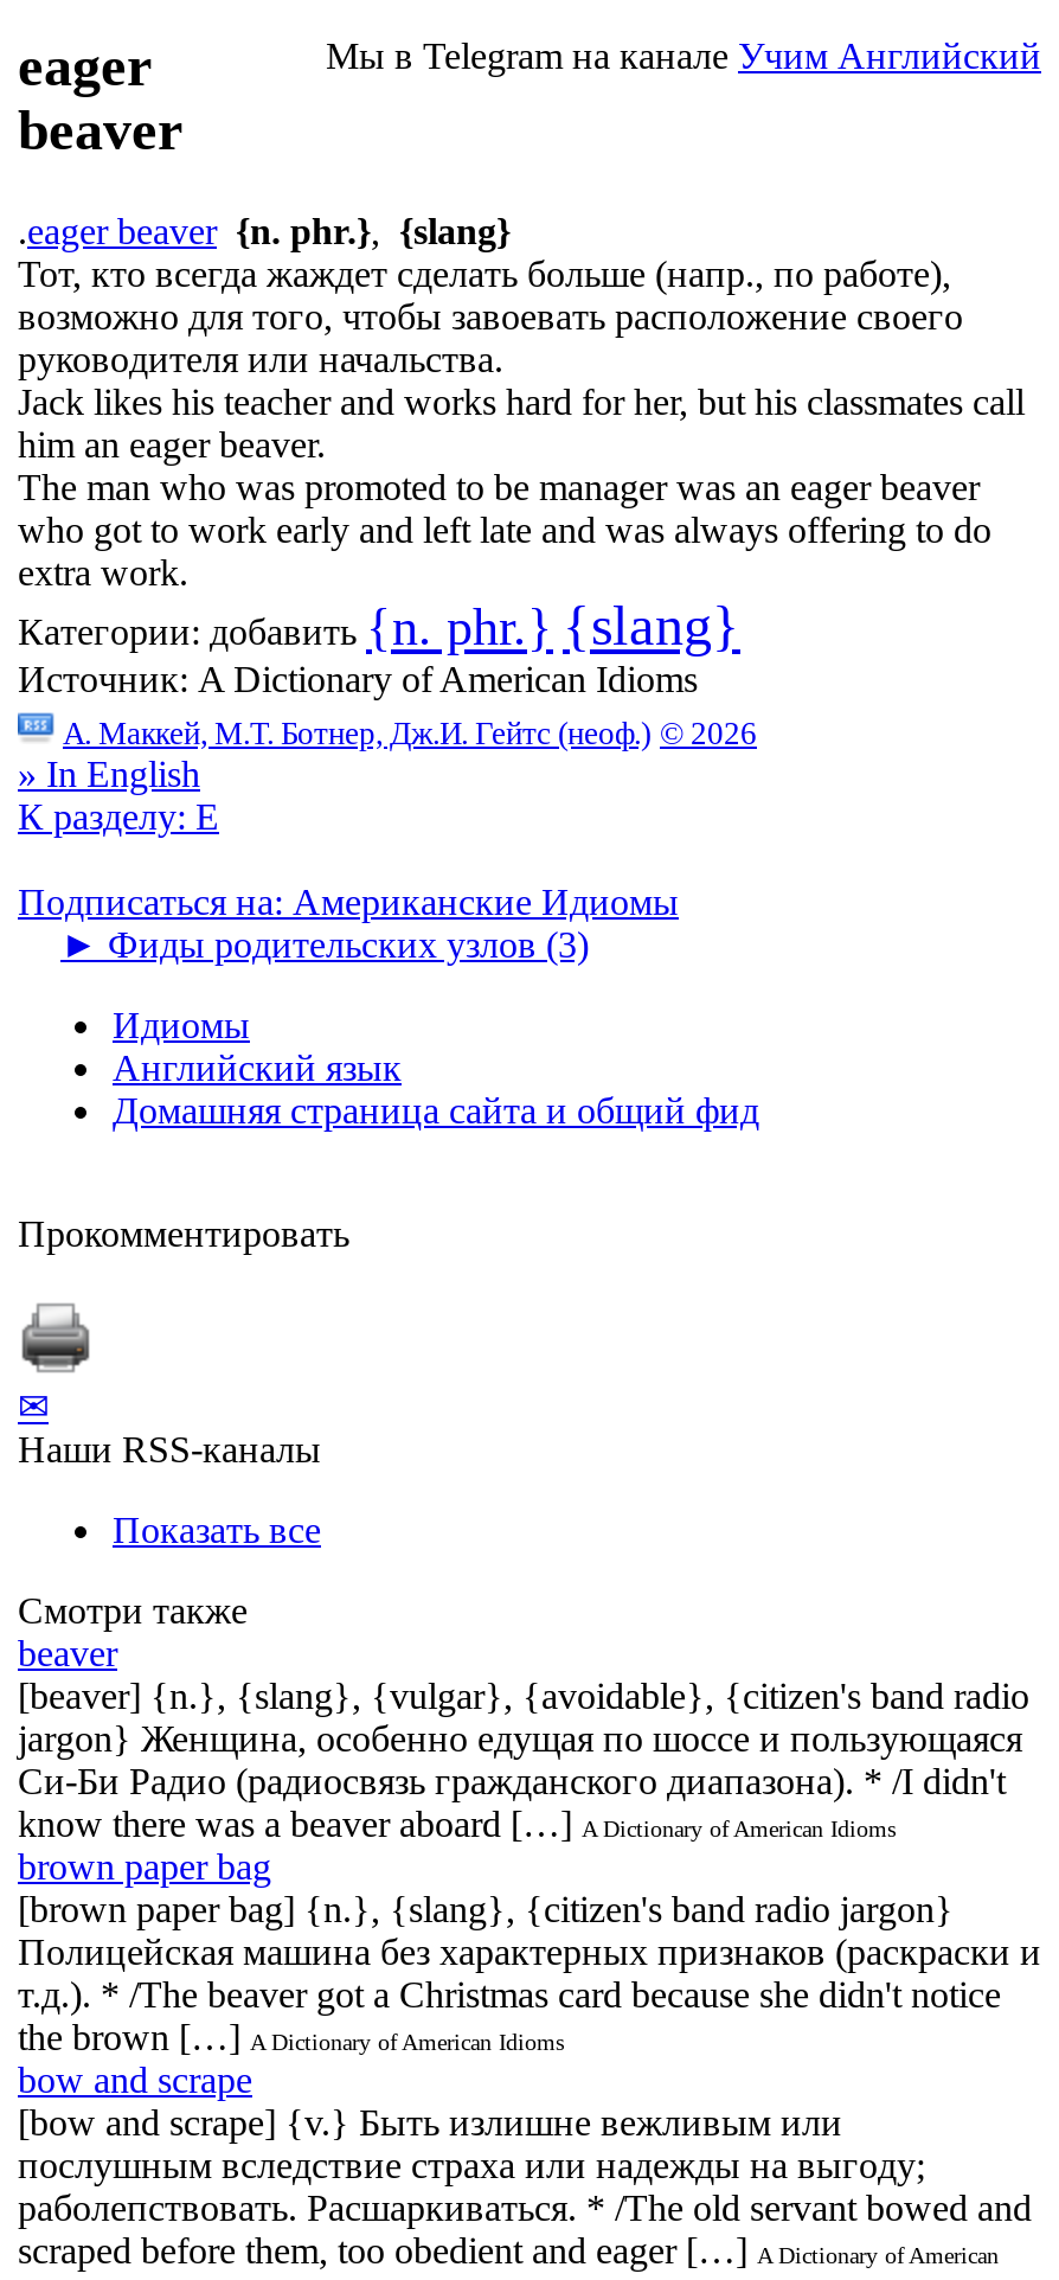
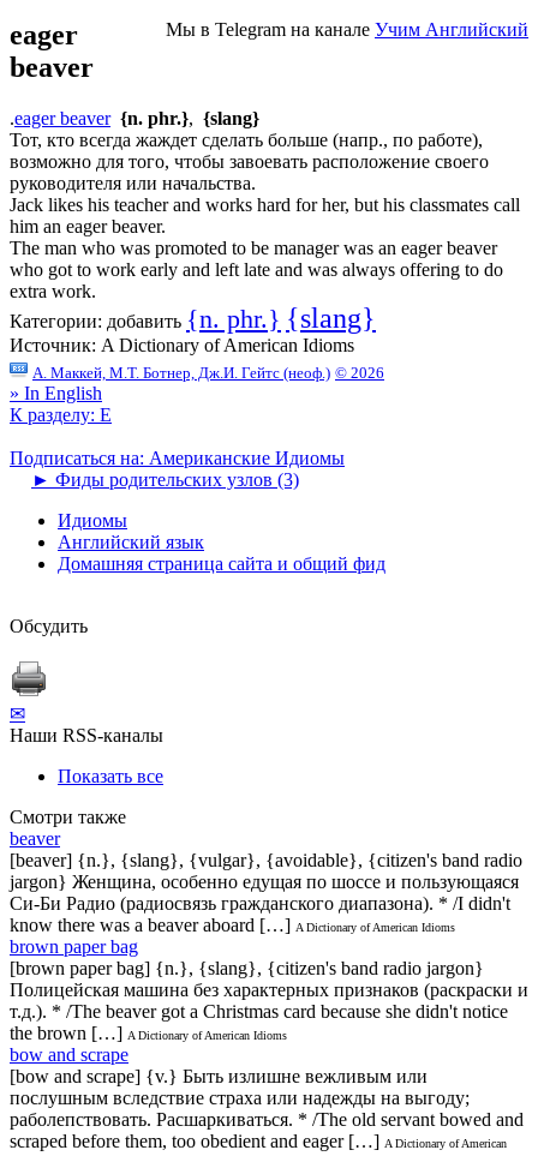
[18,1213,349,1253] Прокомментировать -> [10,616,88,636] Обсудить

